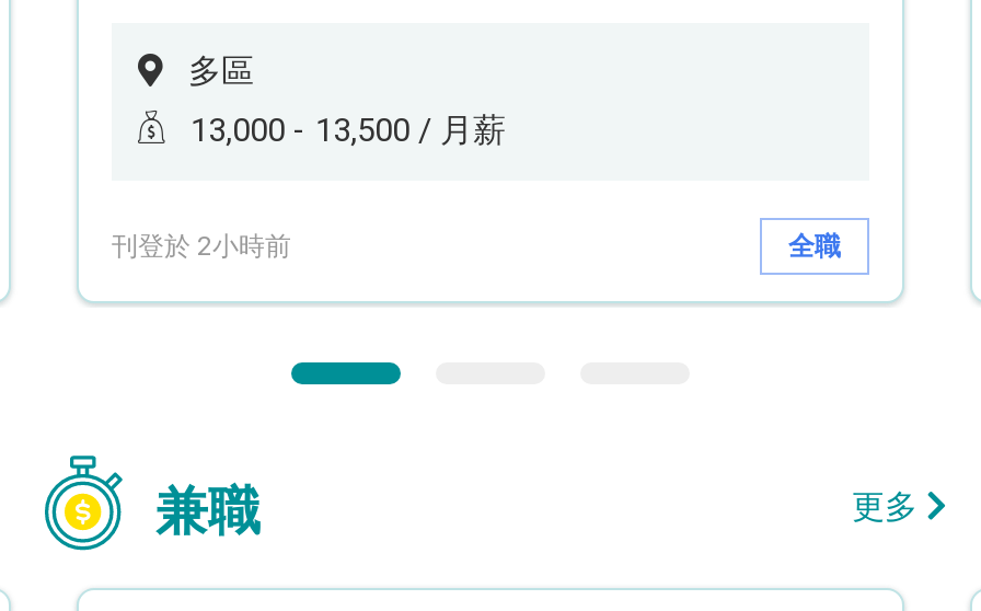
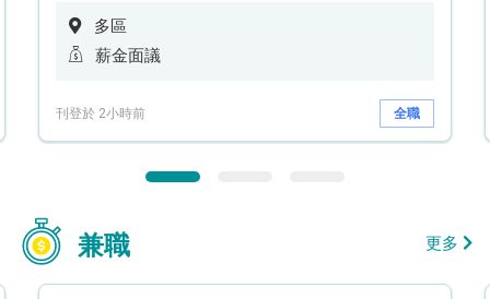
[191,111,506,150] 13,000 - 13,500 / 月薪 -> [95,46,161,66] 薪金面議

